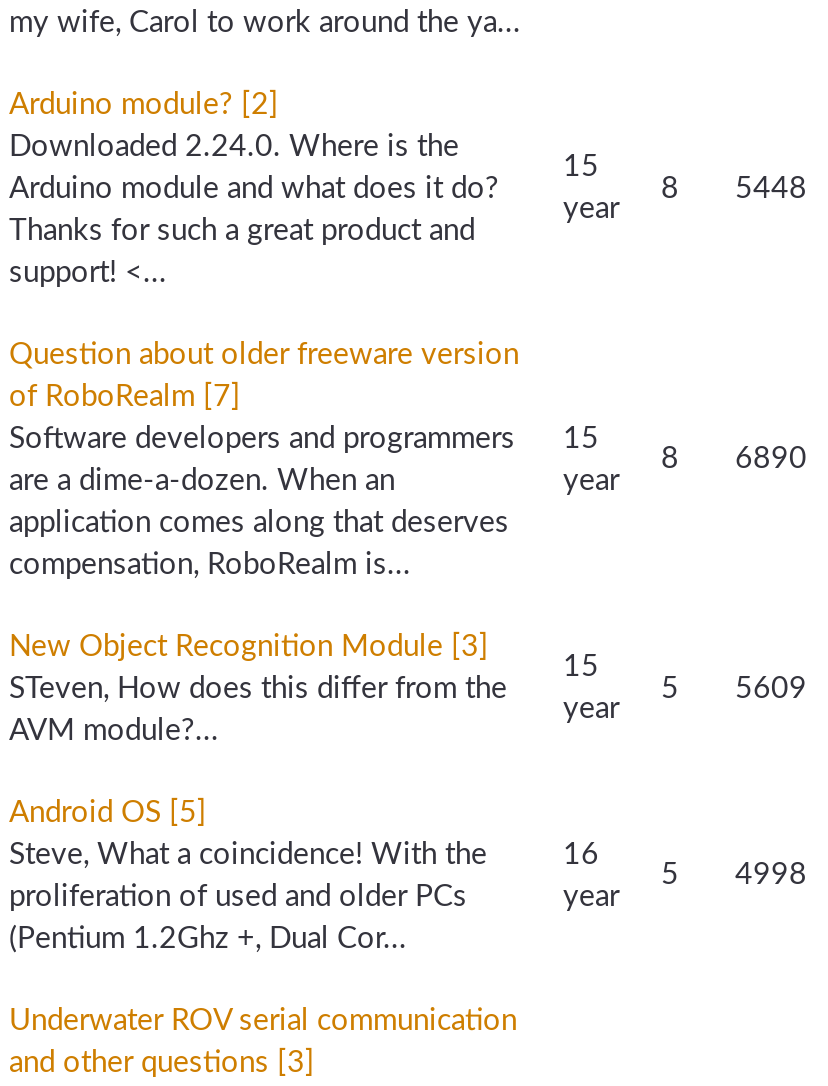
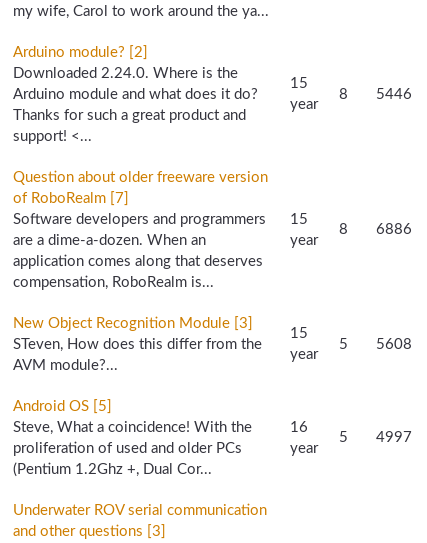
[661,174,807,204] 8 5448 -> [339,87,412,102] 8 5446
[661,444,807,474] 8 6890 -> [339,222,412,237] 8 6886
[661,674,807,704] 5 5609 -> [339,337,412,352] 5 5608
[661,860,807,890] 5 4998 -> [339,430,412,445] 5 4997

